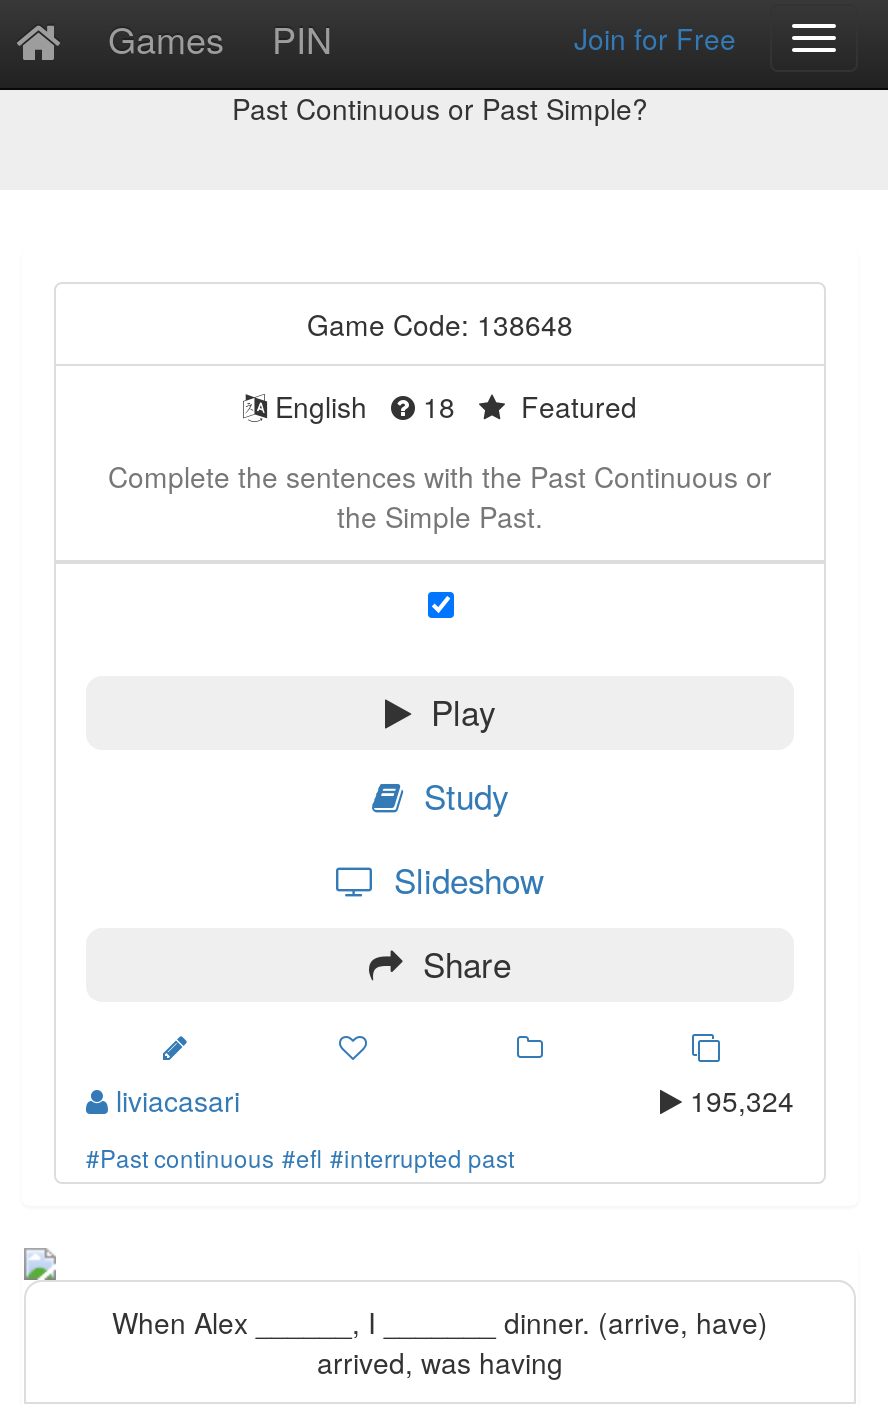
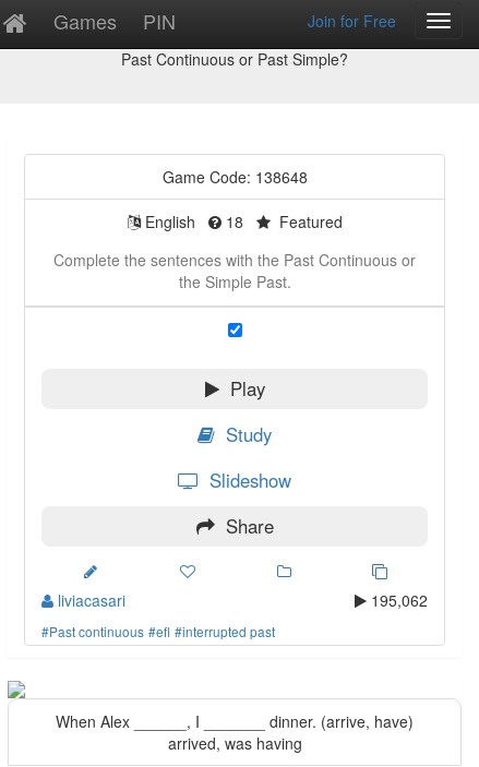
[682,1080,794,1120] 195,324 -> [367,589,428,611] 195,062

